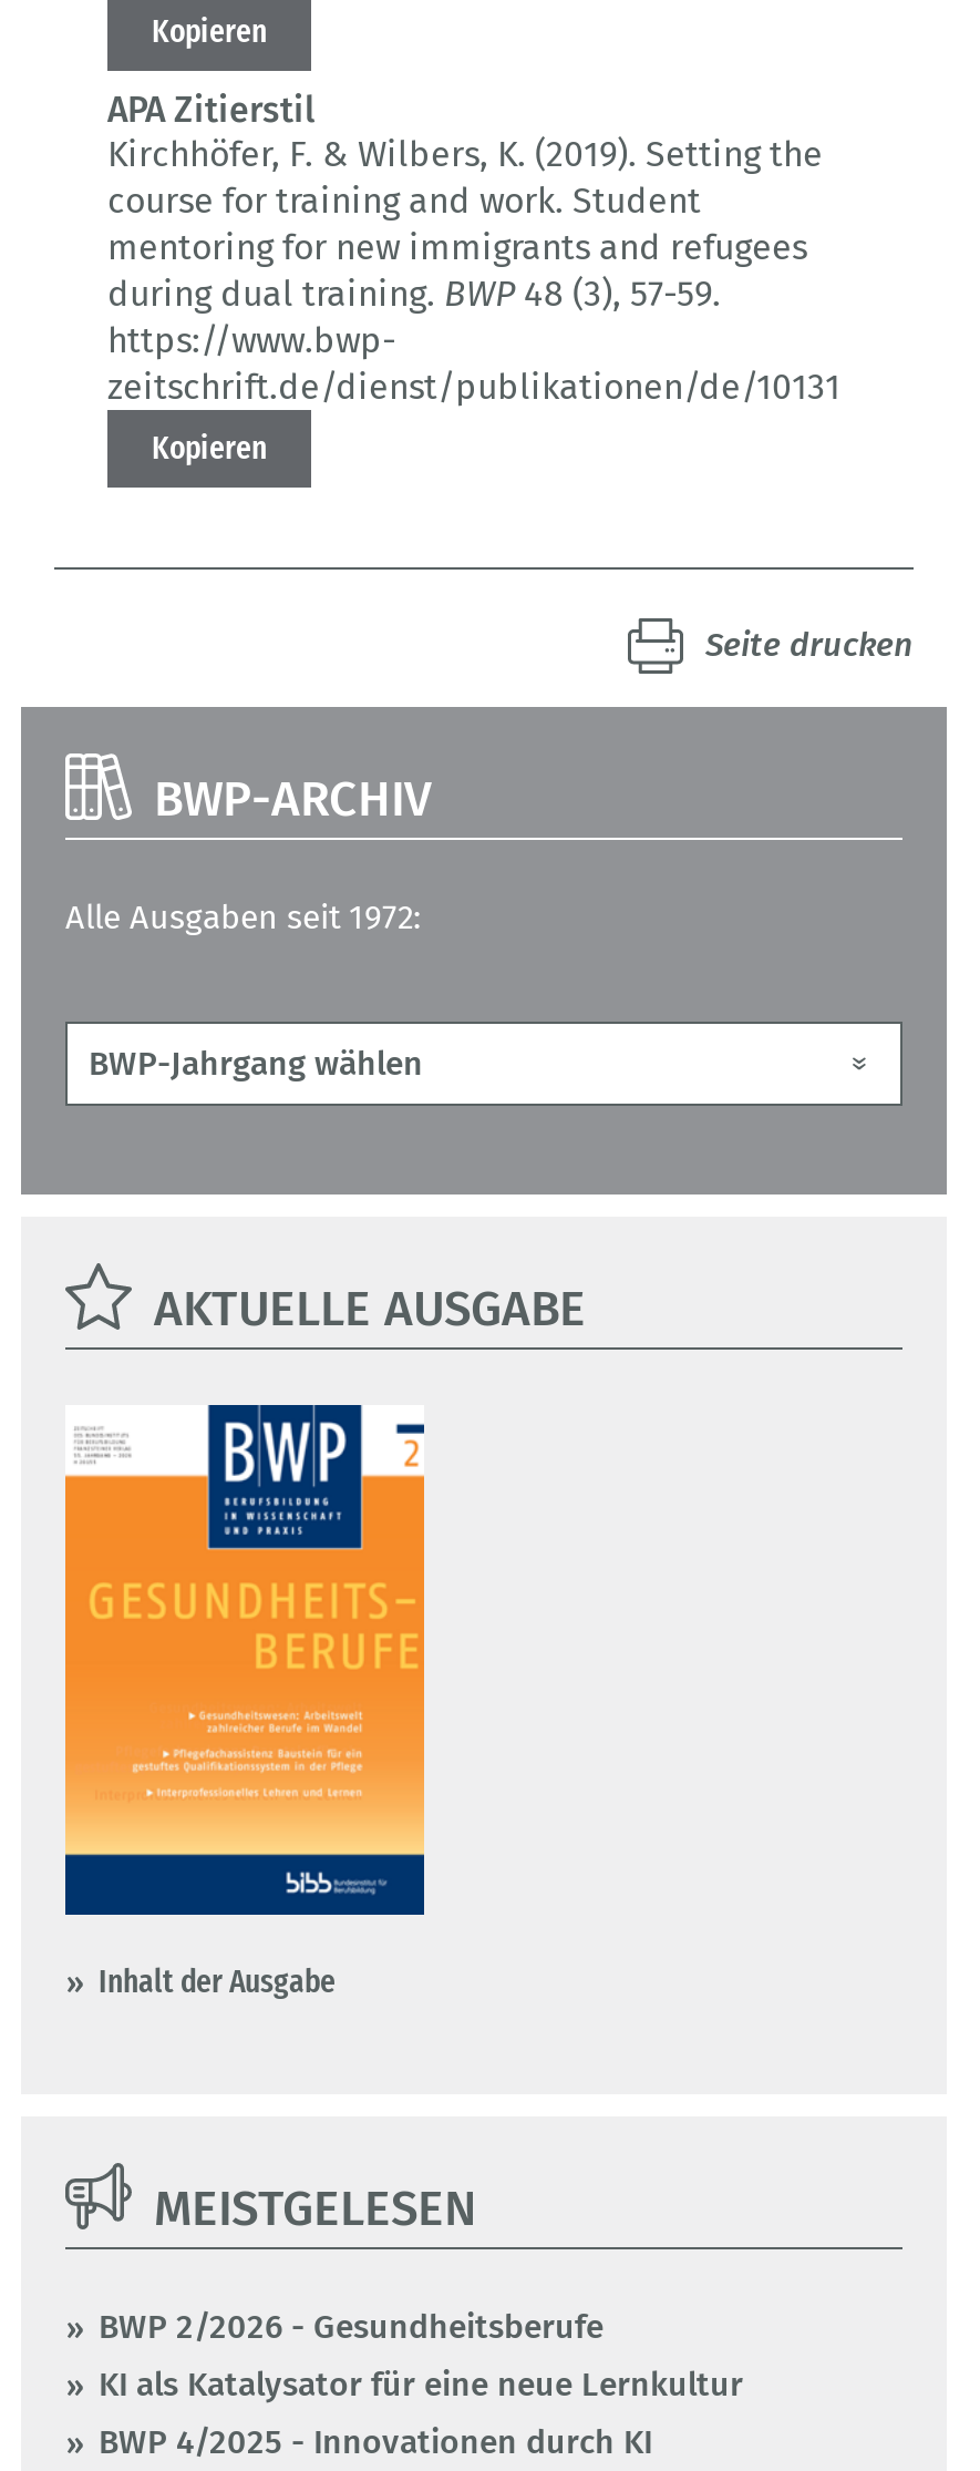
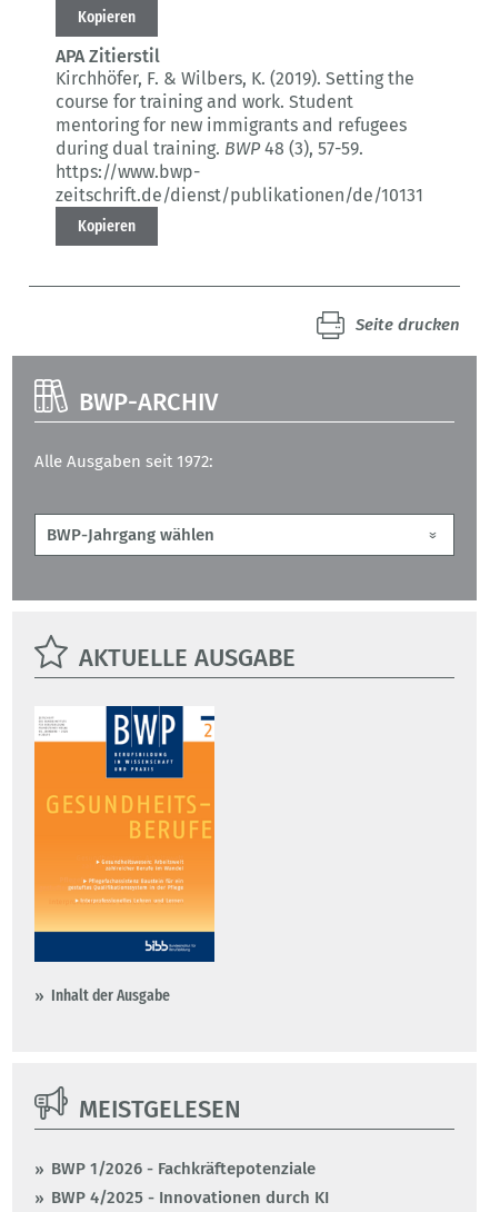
[99,2307,743,2404] BWP 2/2026 - Gesundheitsberufe | KI als Katalysator für eine neue Lernkultur -> [51,1159,316,1179] BWP 1/2026 - Fachkräftepotenziale

